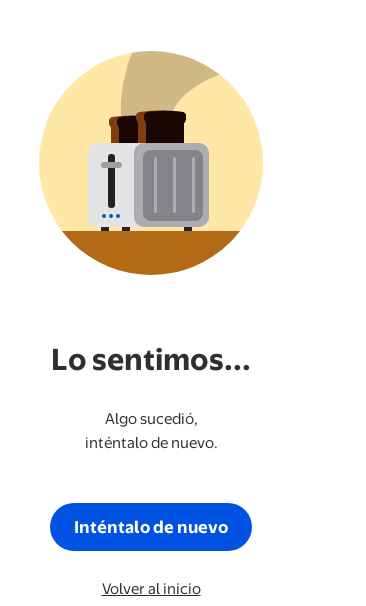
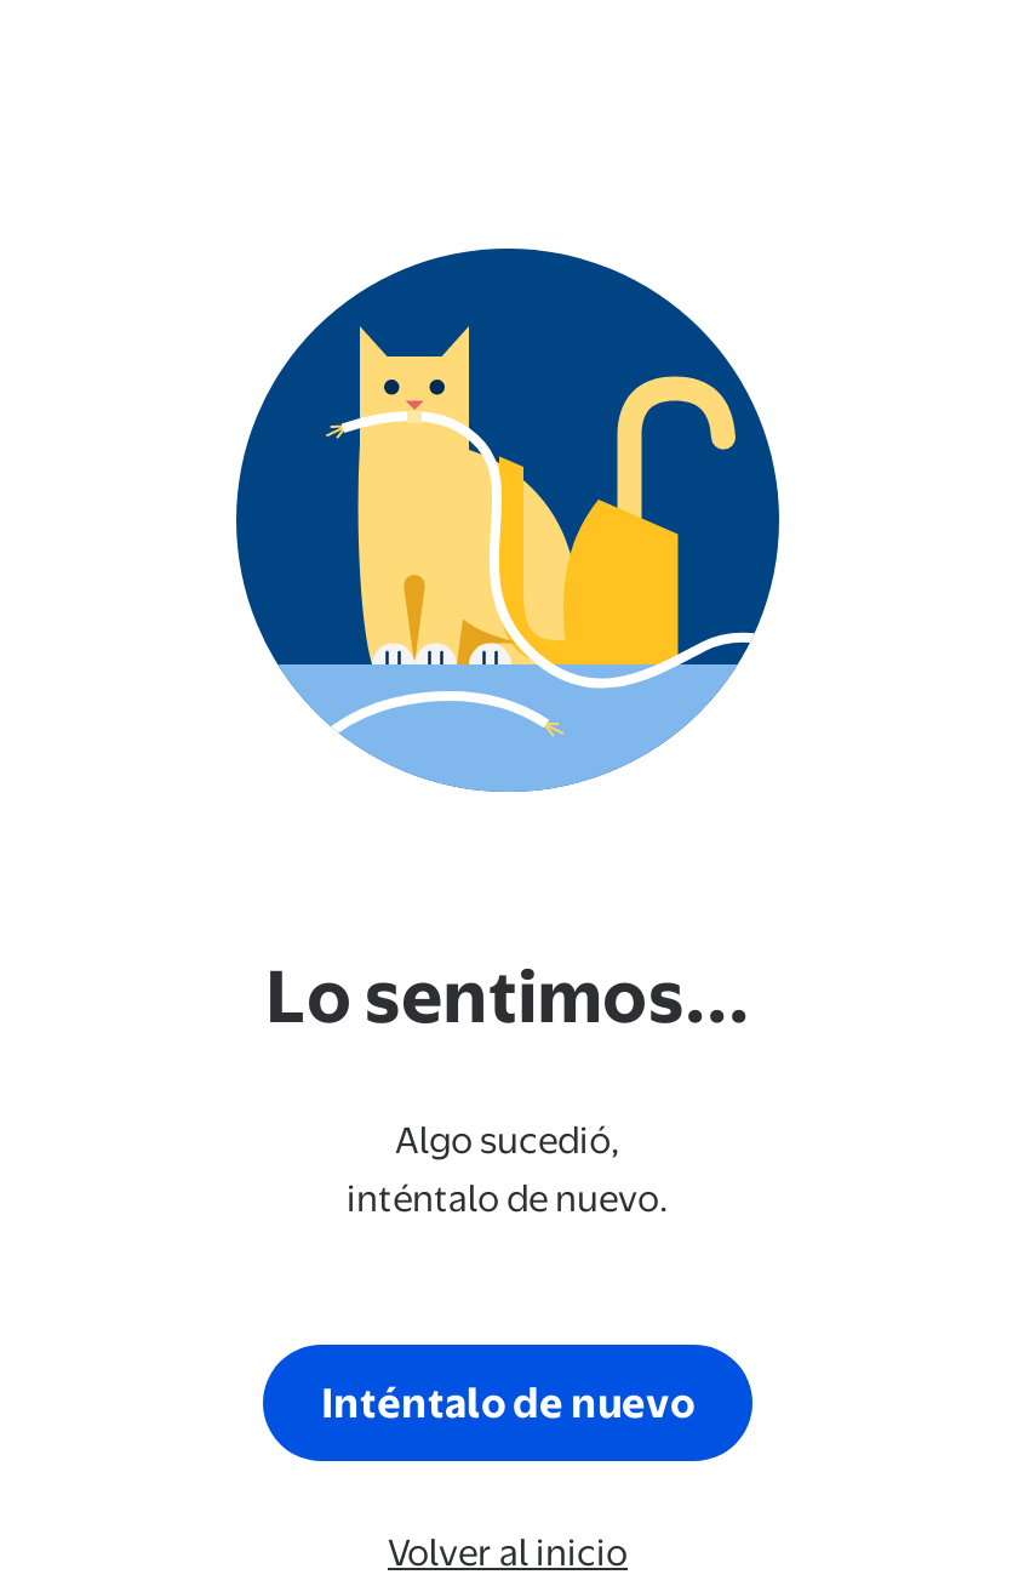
[39,51,263,276] [image] -> [234,246,782,794] [image]

